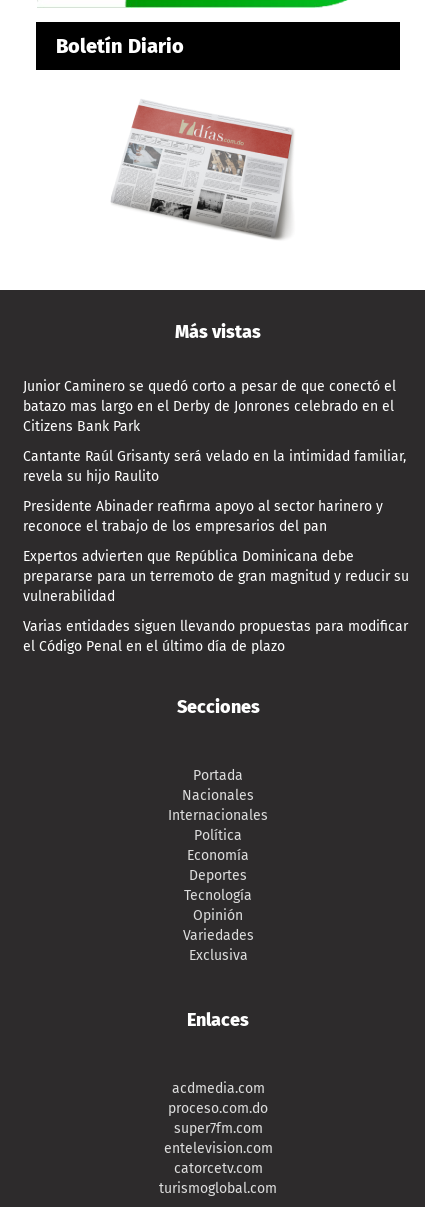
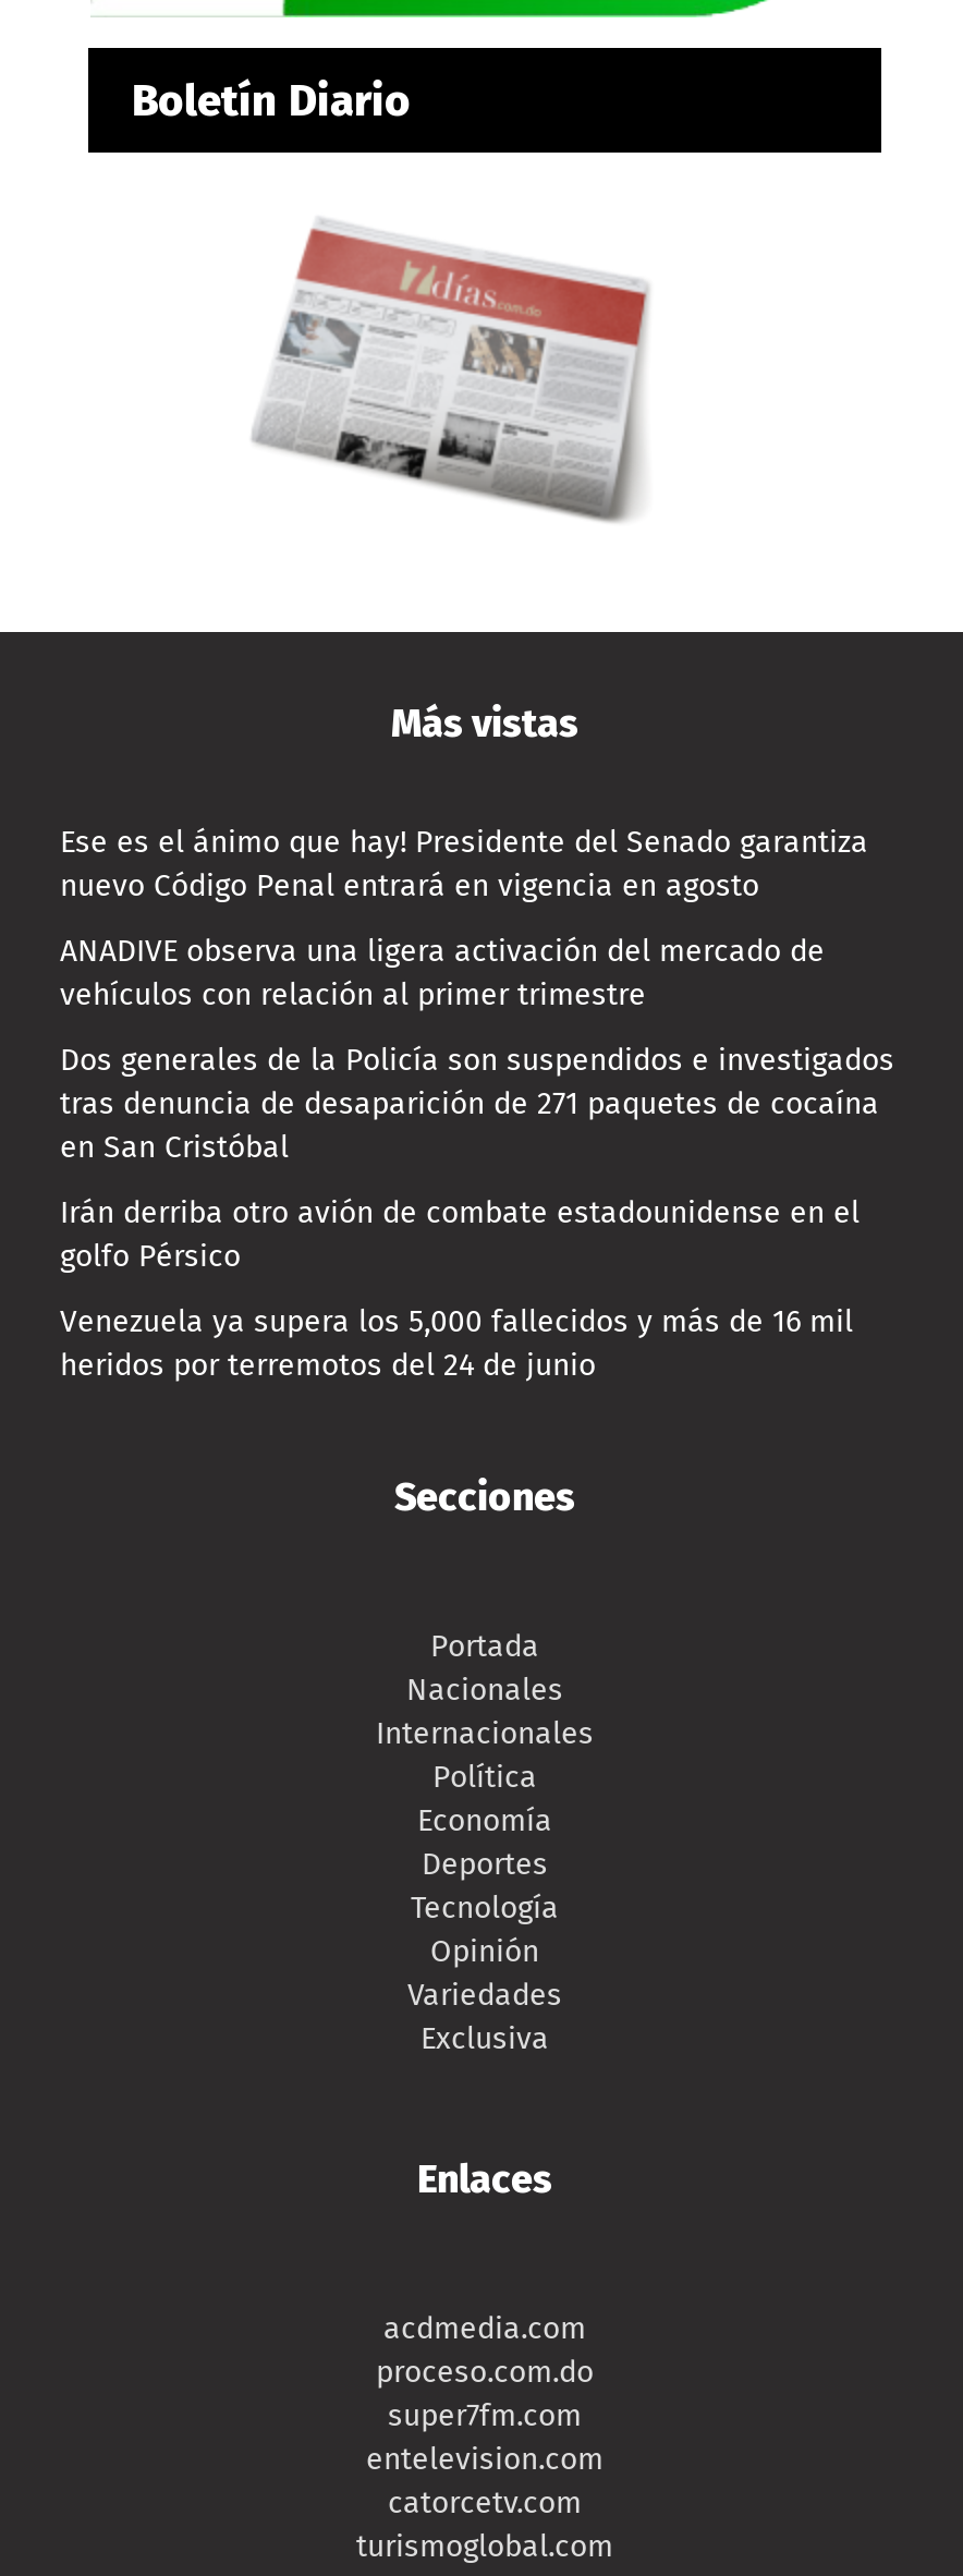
[23,378,396,435] Junior Caminero se quedó corto a pesar de que conectó el | batazo mas largo en el Derby de Jonrones celebrado en el | Citizens Bank Park -> [60,824,868,905] Ese es el ánimo que hay! Presidente del Senado garantiza | nuevo Código Penal entrará en vigencia en agosto
[23,448,406,485] Cantante Raúl Grisanty será velado en la intimidad familiar, | revela su hijo Raulito -> [60,933,825,1014] ANADIVE observa una ligera activación del mercado de | vehículos con relación al primer trimestre
[23,498,383,535] Presidente Abinader reafirma apoyo al sector harinero y | reconoce el trabajo de los empresarios del pan -> [60,1042,894,1166] Dos generales de la Policía son suspendidos e investigados | tras denuncia de desaparición de 271 paquetes de cocaína | en San Cristóbal
[23,548,409,605] Expertos advierten que República Dominicana debe | prepararse para un terremoto de gran magnitud y reducir su | vulnerabilidad -> [60,1195,860,1275] Irán derriba otro avión de combate estadounidense en el | golfo Pérsico
[23,618,408,655] Varias entidades siguen llevando propuestas para modificar | el Código Penal en el último día de plazo -> [60,1304,853,1384] Venezuela ya supera los 5,000 fallecidos y más de 16 mil | heridos por terremotos del 24 de junio

